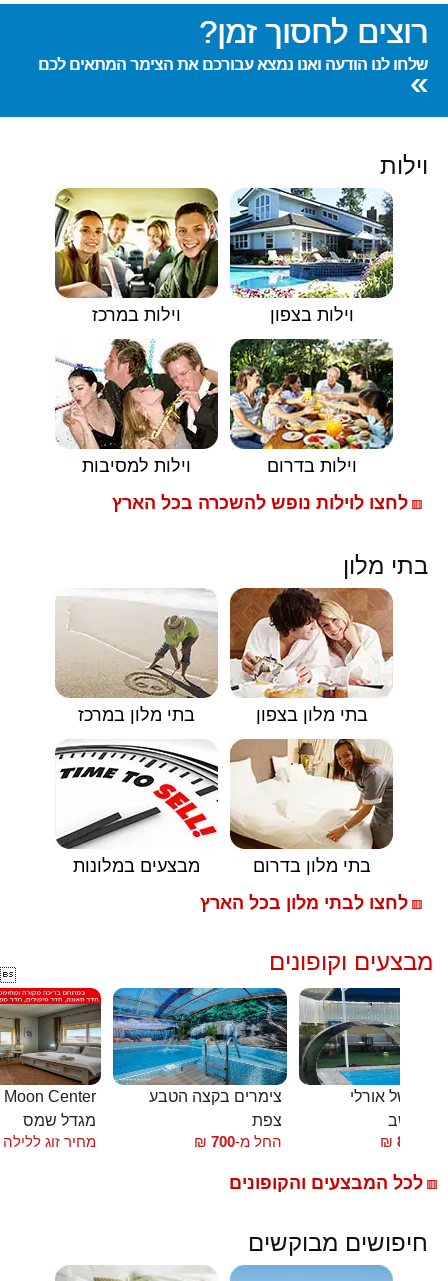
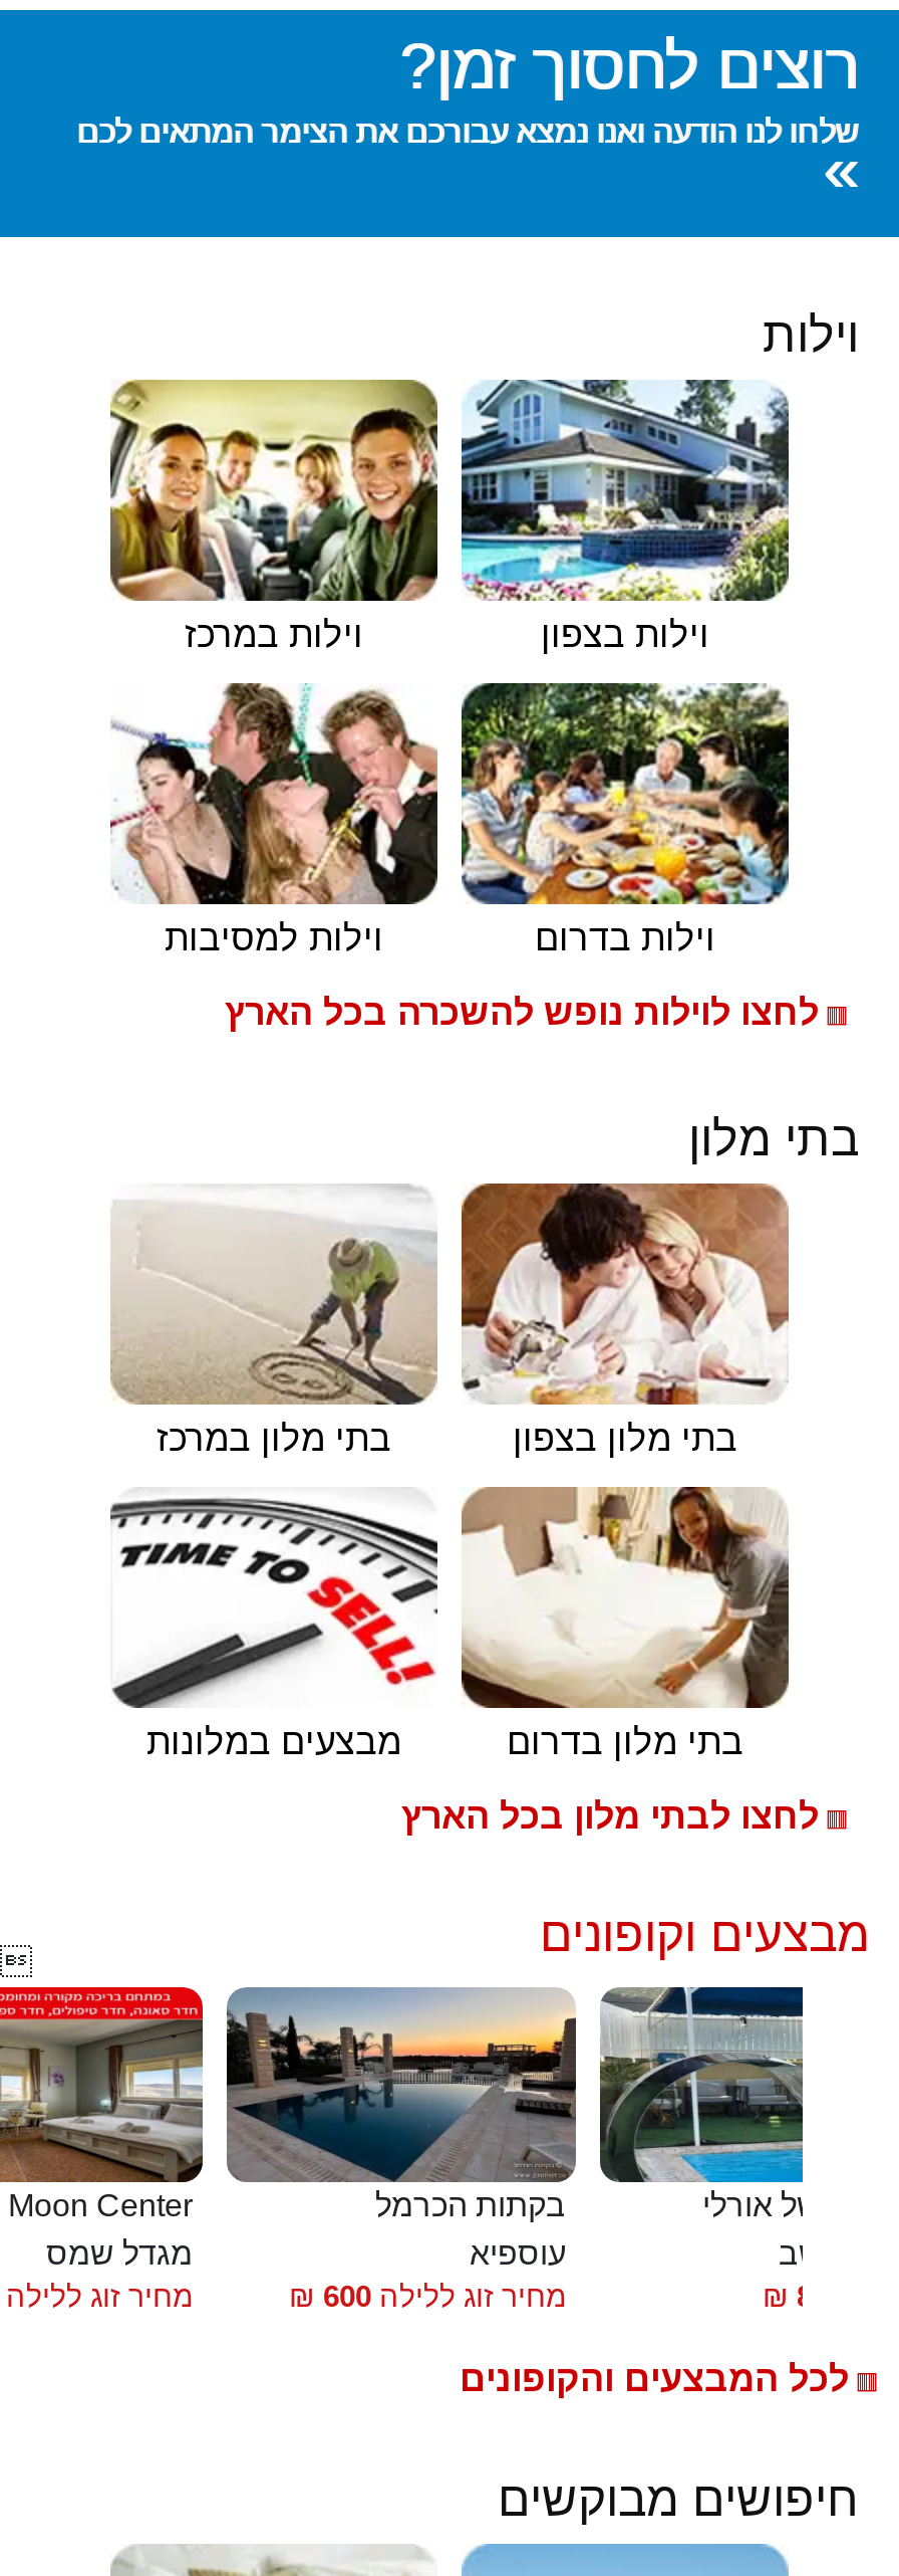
[112,987,288,1150] [image] | צימרים בקצה הטבע | צפת | החל מ- 700 ₪ -> [225,1987,576,2313] [image] | בקתות הכרמל | עוספיא | מחיר זוג ללילה 600 ₪

